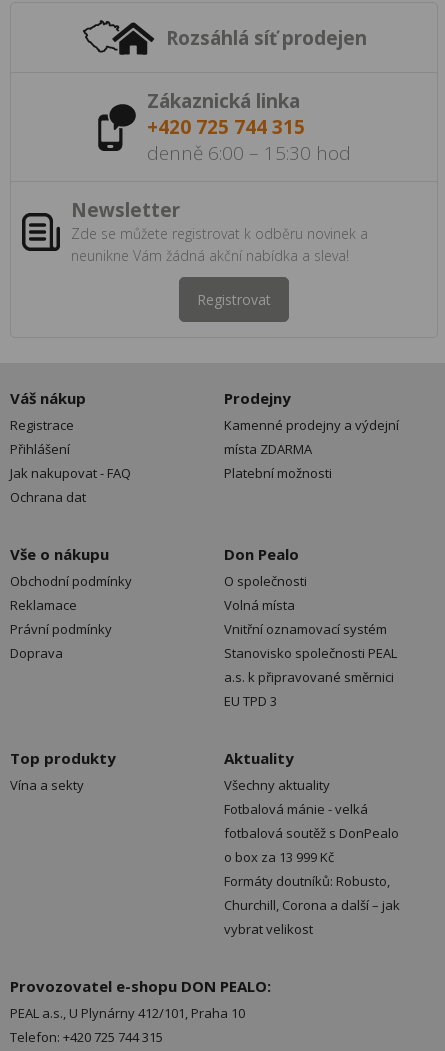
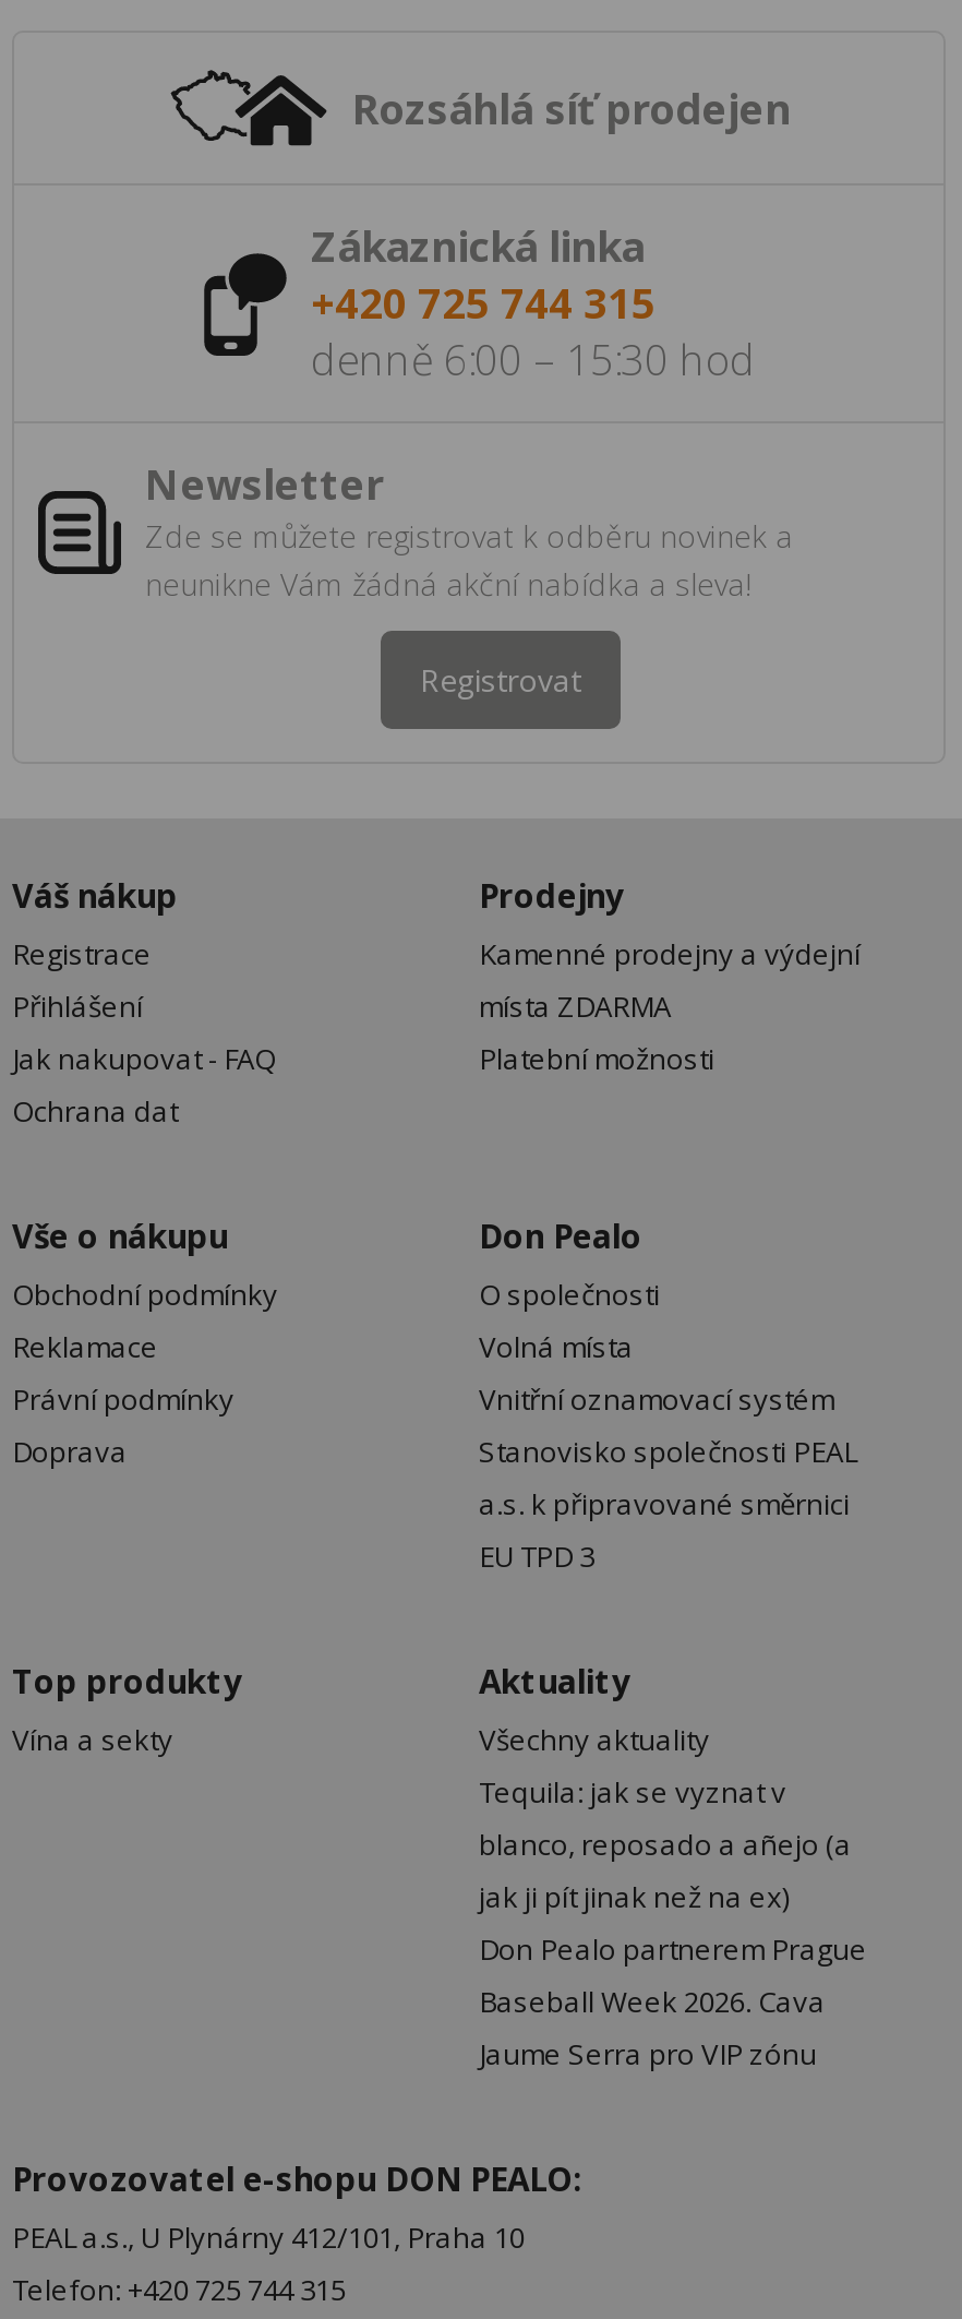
[224,800,400,938] Fotbalová mánie - velká | fotbalová soutěž s DonPealo | o box za 13 999 Kč | Formáty doutníků: Robusto, | Churchill, Corona a další – jak | vybrat velikost -> [479,1773,867,2074] Tequila: jak se vyznat v | blanco, reposado a añejo (a | jak ji pít jinak než na ex) | Don Pealo partnerem Prague | Baseball Week 2026. Cava | Jaume Serra pro VIP zónu

